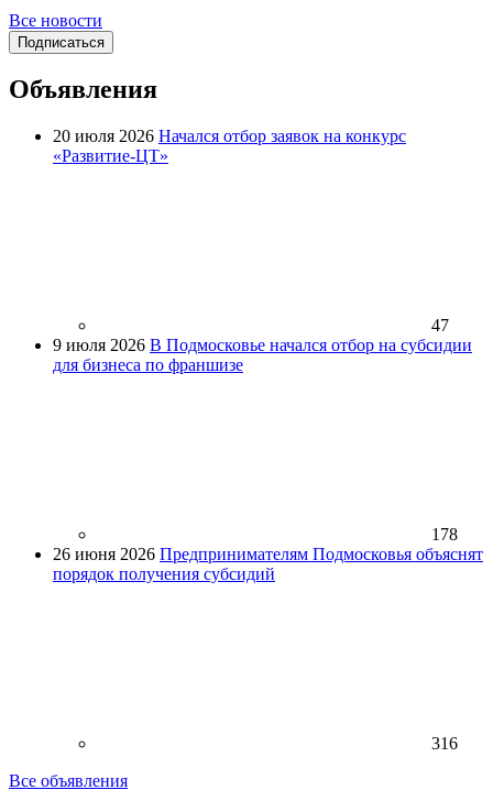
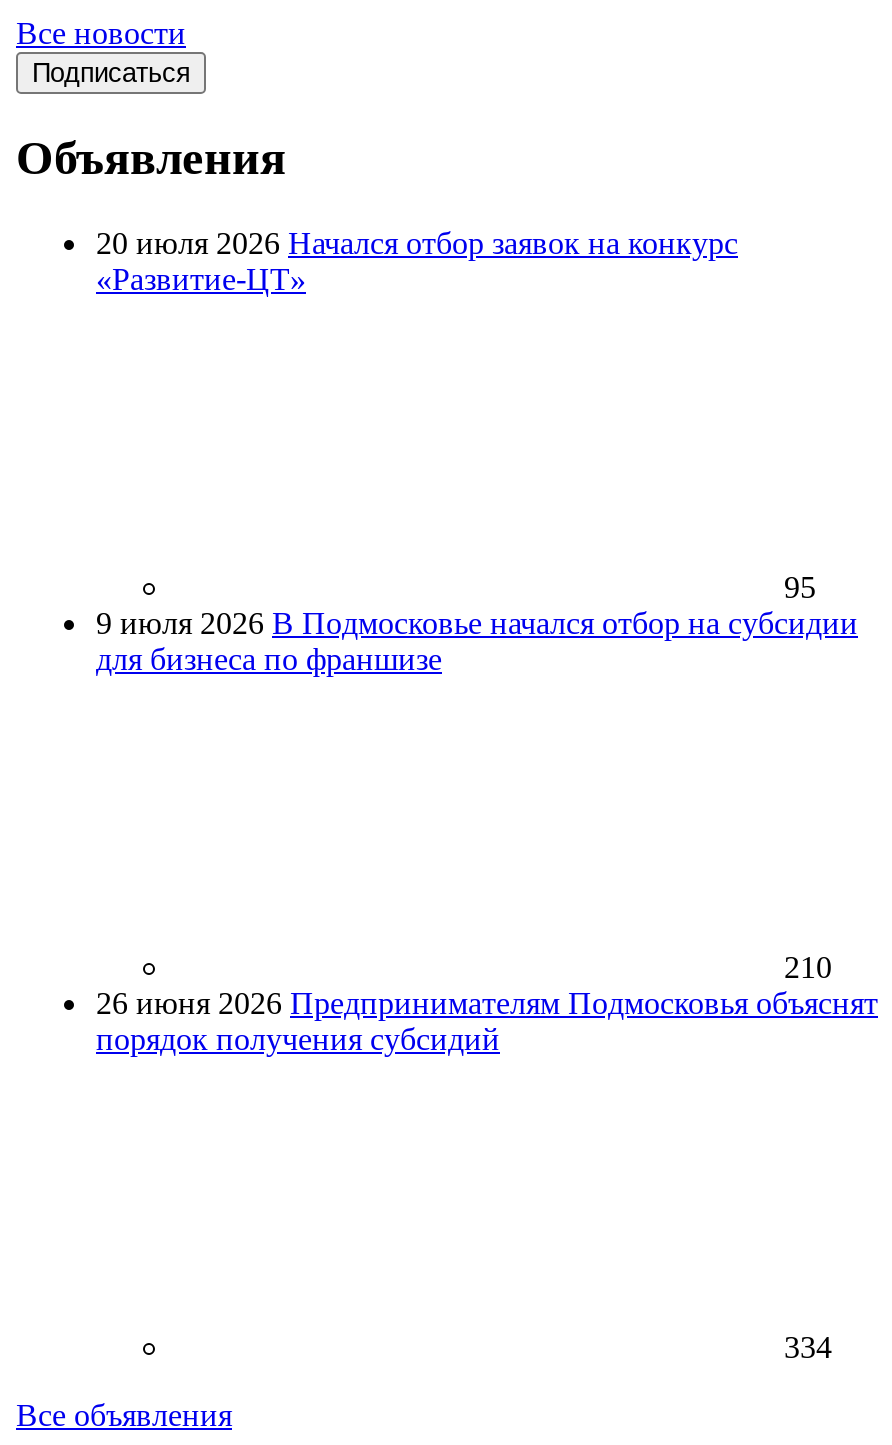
[431,316,449,335] 47 -> [784,571,816,605] 95
[431,525,458,544] 178 -> [784,951,832,985] 210
[431,734,458,753] 316 -> [784,1331,832,1365] 334

